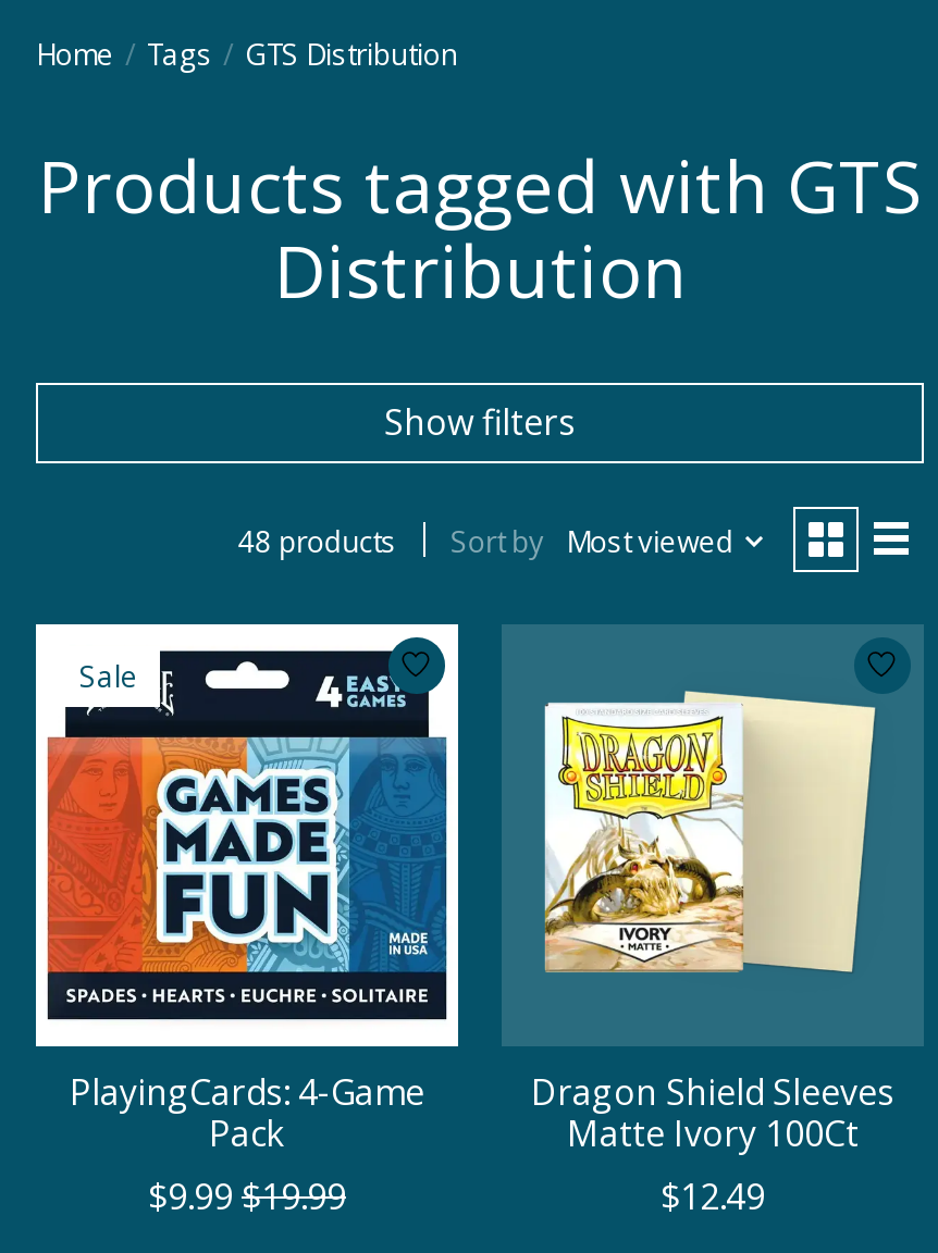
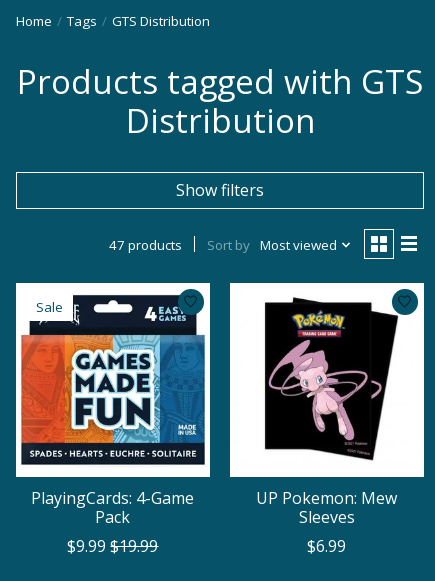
[238,521,734,560] 48 products Sort by Most viewed -> [109,236,337,254] 47 products Sort by Most viewed
[502,624,924,1219] [image] | Dragon Shield Sleeves | Matte Ivory 100Ct | $12.49 -> [229,282,425,556] [image] | UP Pokemon: Mew | Sleeves | $6.99

